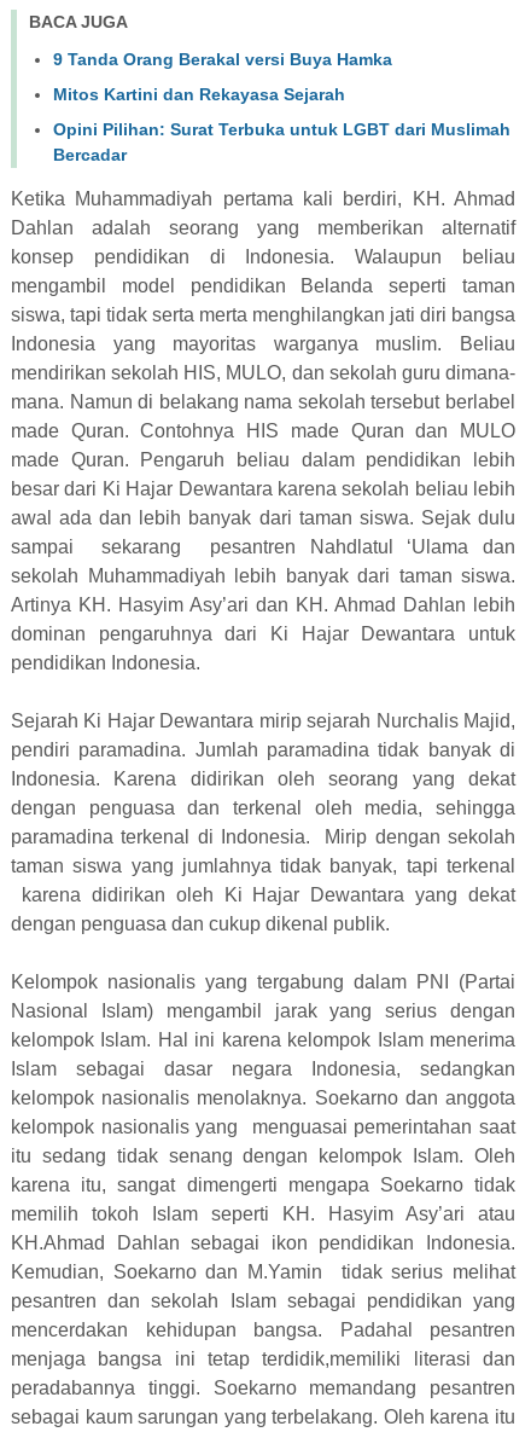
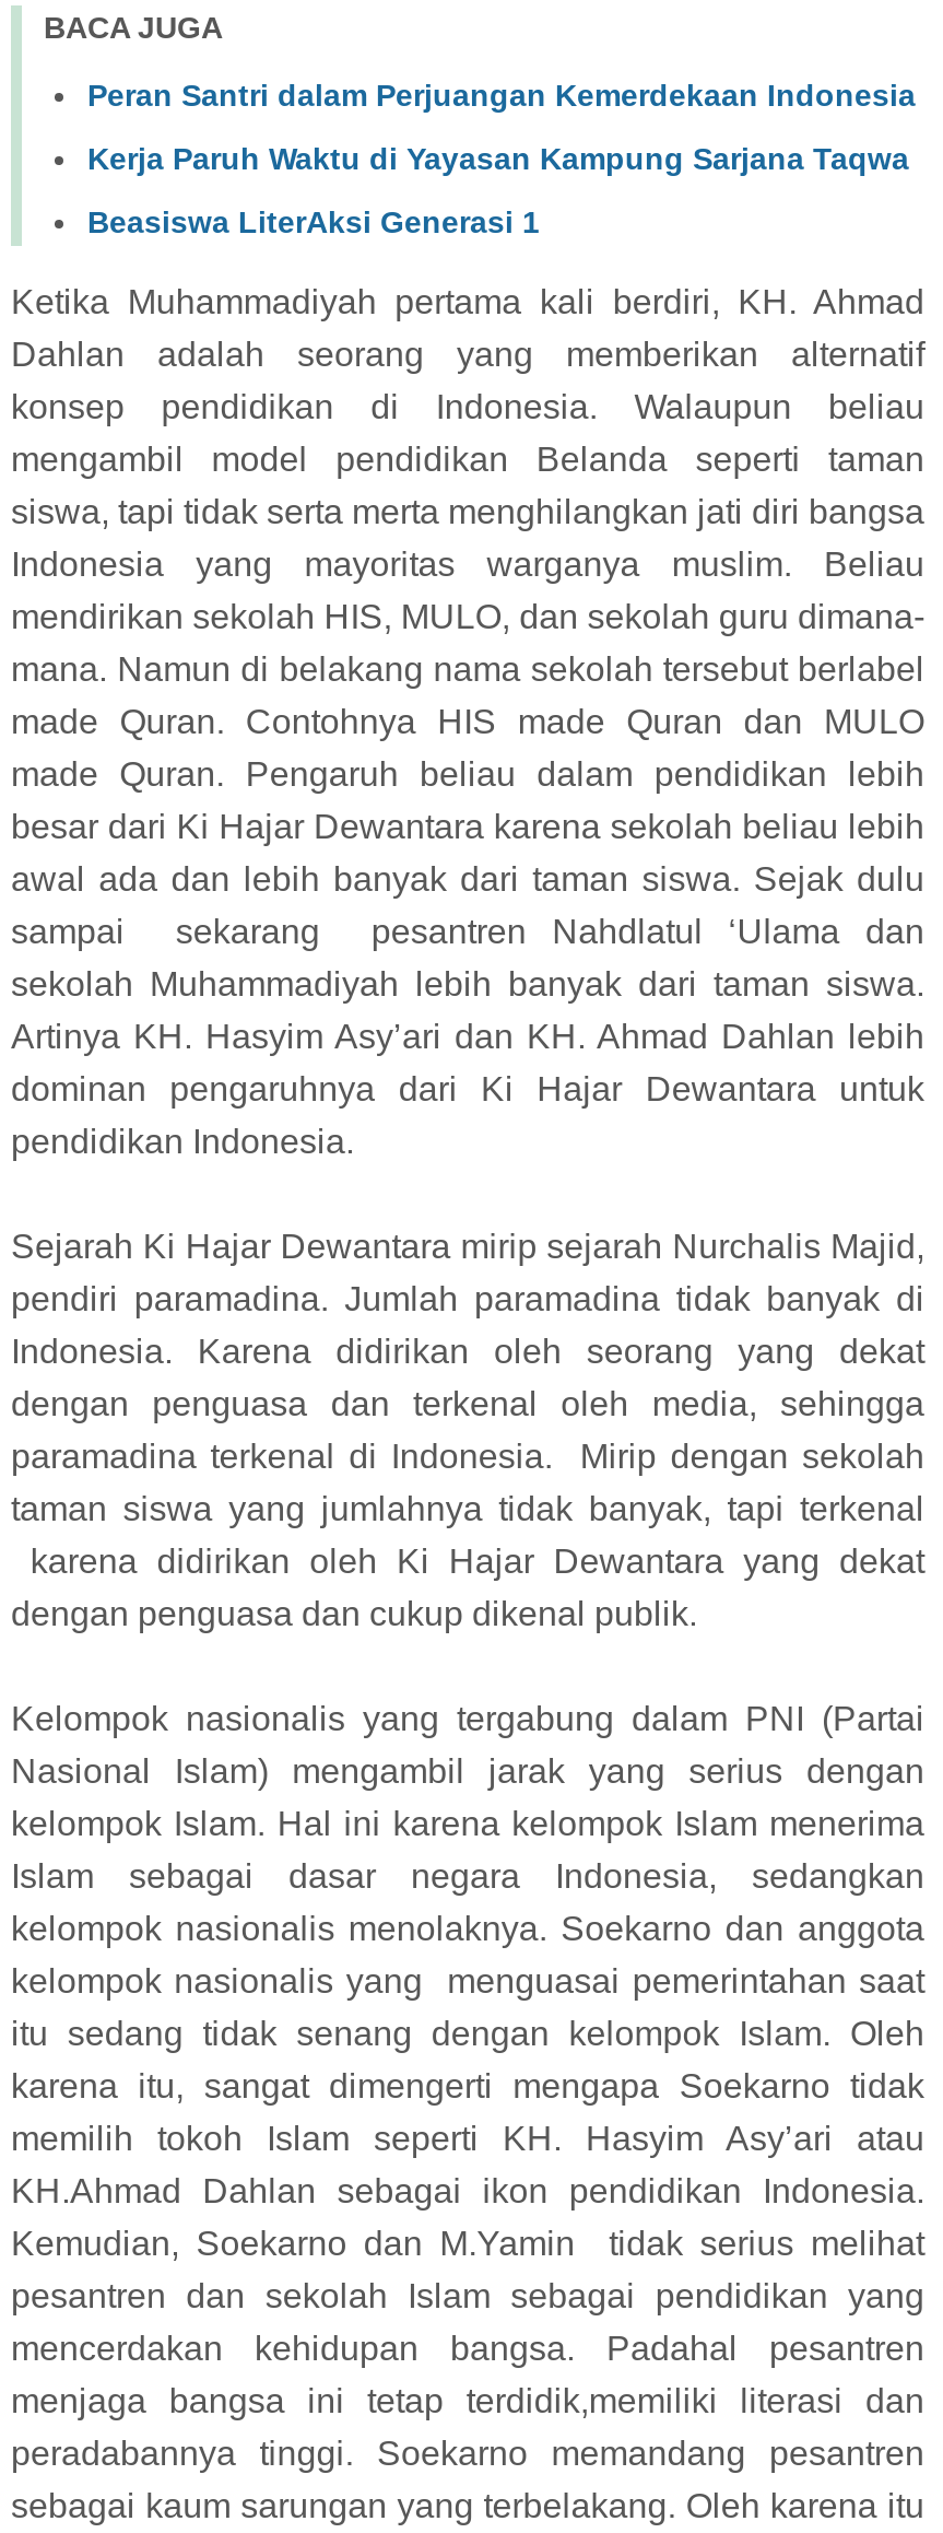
[53,49,392,68] 9 Tanda Orang Berakal versi Buya Hamka -> [87,77,916,112] Peran Santri dalam Perjuangan Kemerdekaan Indonesia
[53,84,345,103] Mitos Kartini dan Rekayasa Sejarah -> [87,140,909,175] Kerja Paruh Waktu di Yayasan Kampung Sarjana Taqwa
[53,119,510,164] Opini Pilihan: Surat Terbuka untuk LGBT dari Muslimah | Bercadar -> [87,204,540,239] Beasiswa LiterAksi Generasi 1

